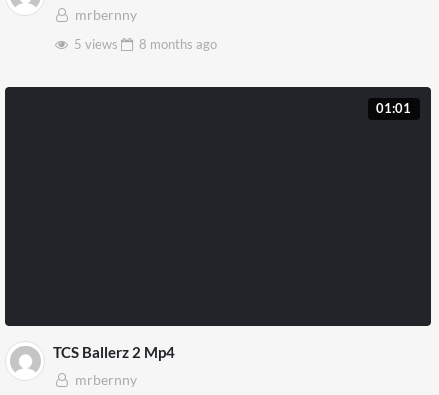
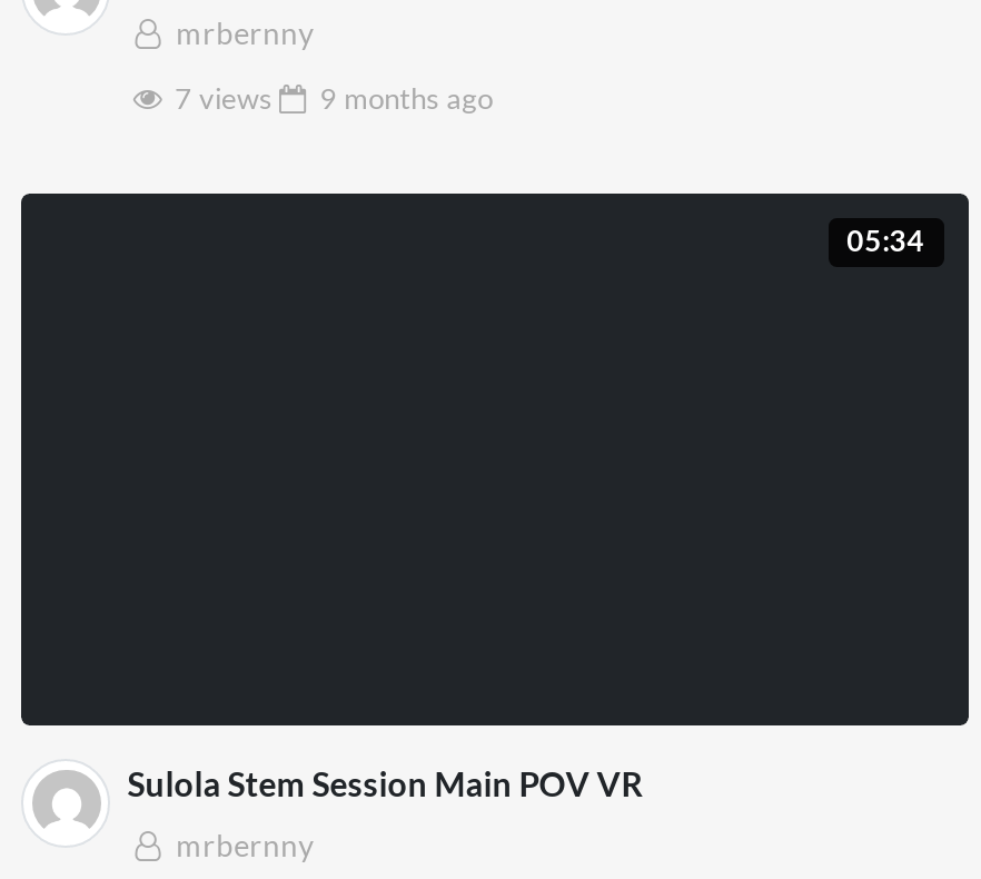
[71,36,217,52] 5 views | 8 months ago -> [168,80,493,116] 7 views | 9 months ago
[376,100,411,116] 01:01 -> [847,223,924,259] 05:34
[53,343,175,361] TCS Ballerz 2 Mp4 -> [127,763,644,803] Sulola Stem Session Main POV VR

